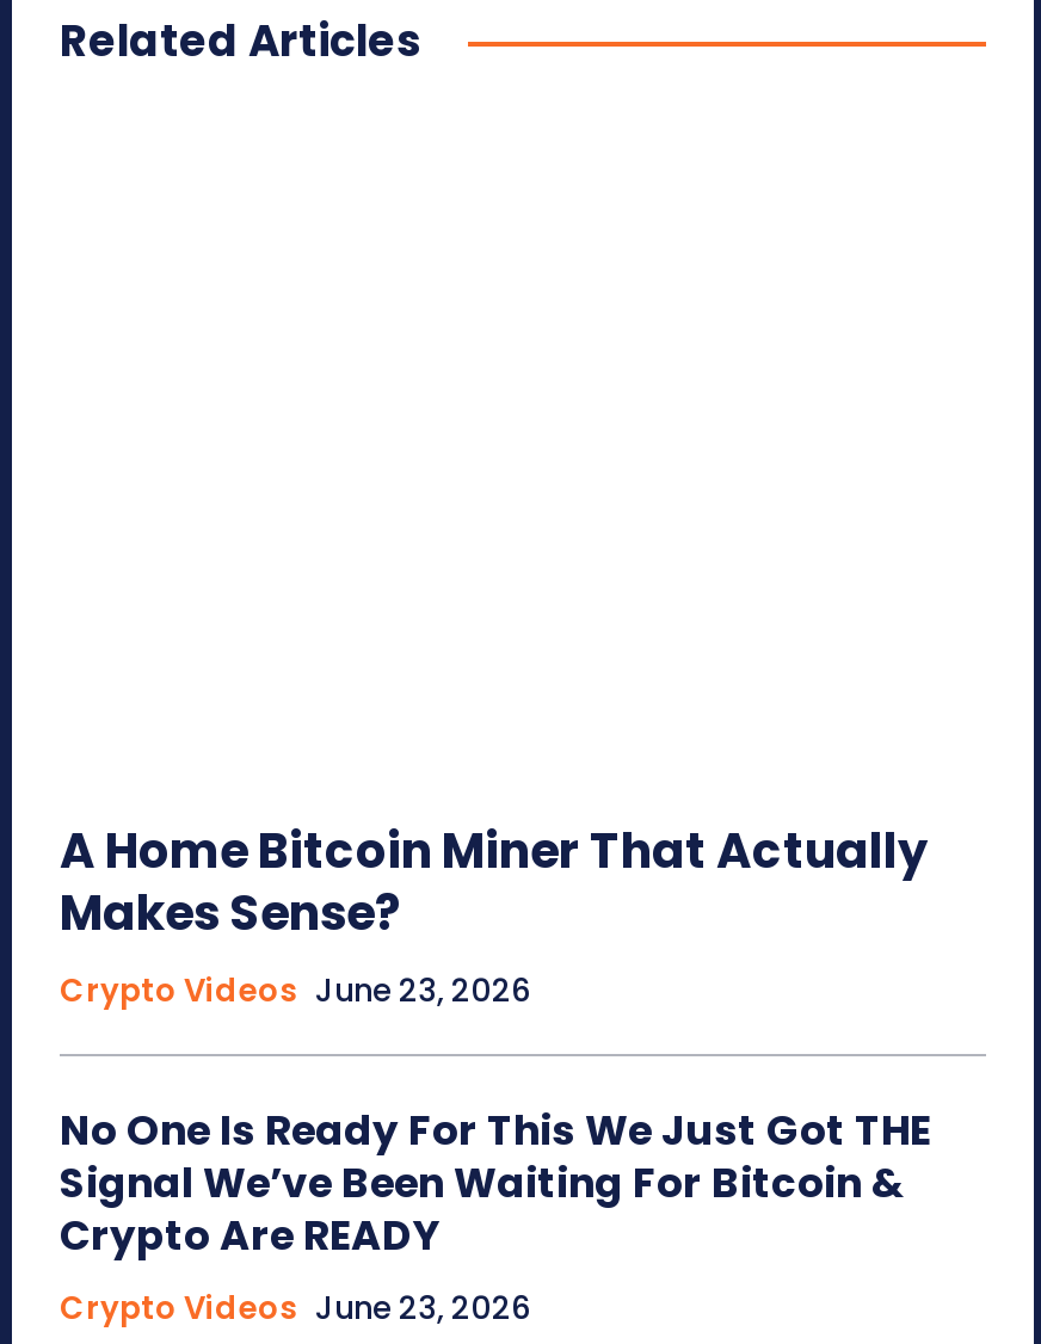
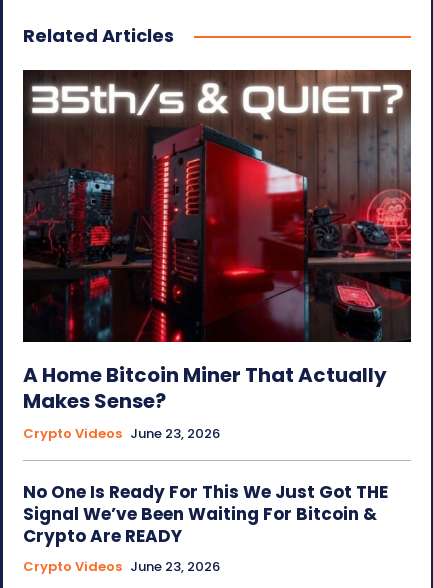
none -> [22,69,412,343] [image]

